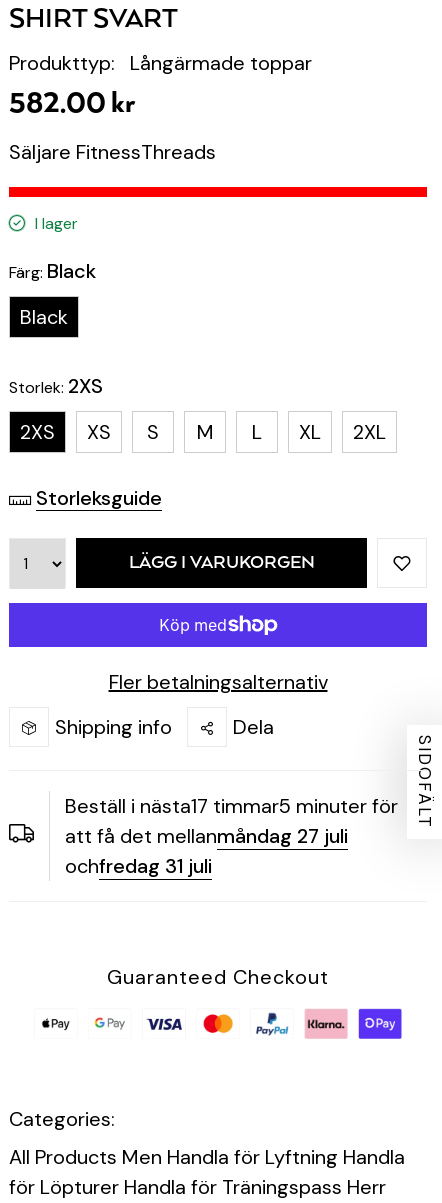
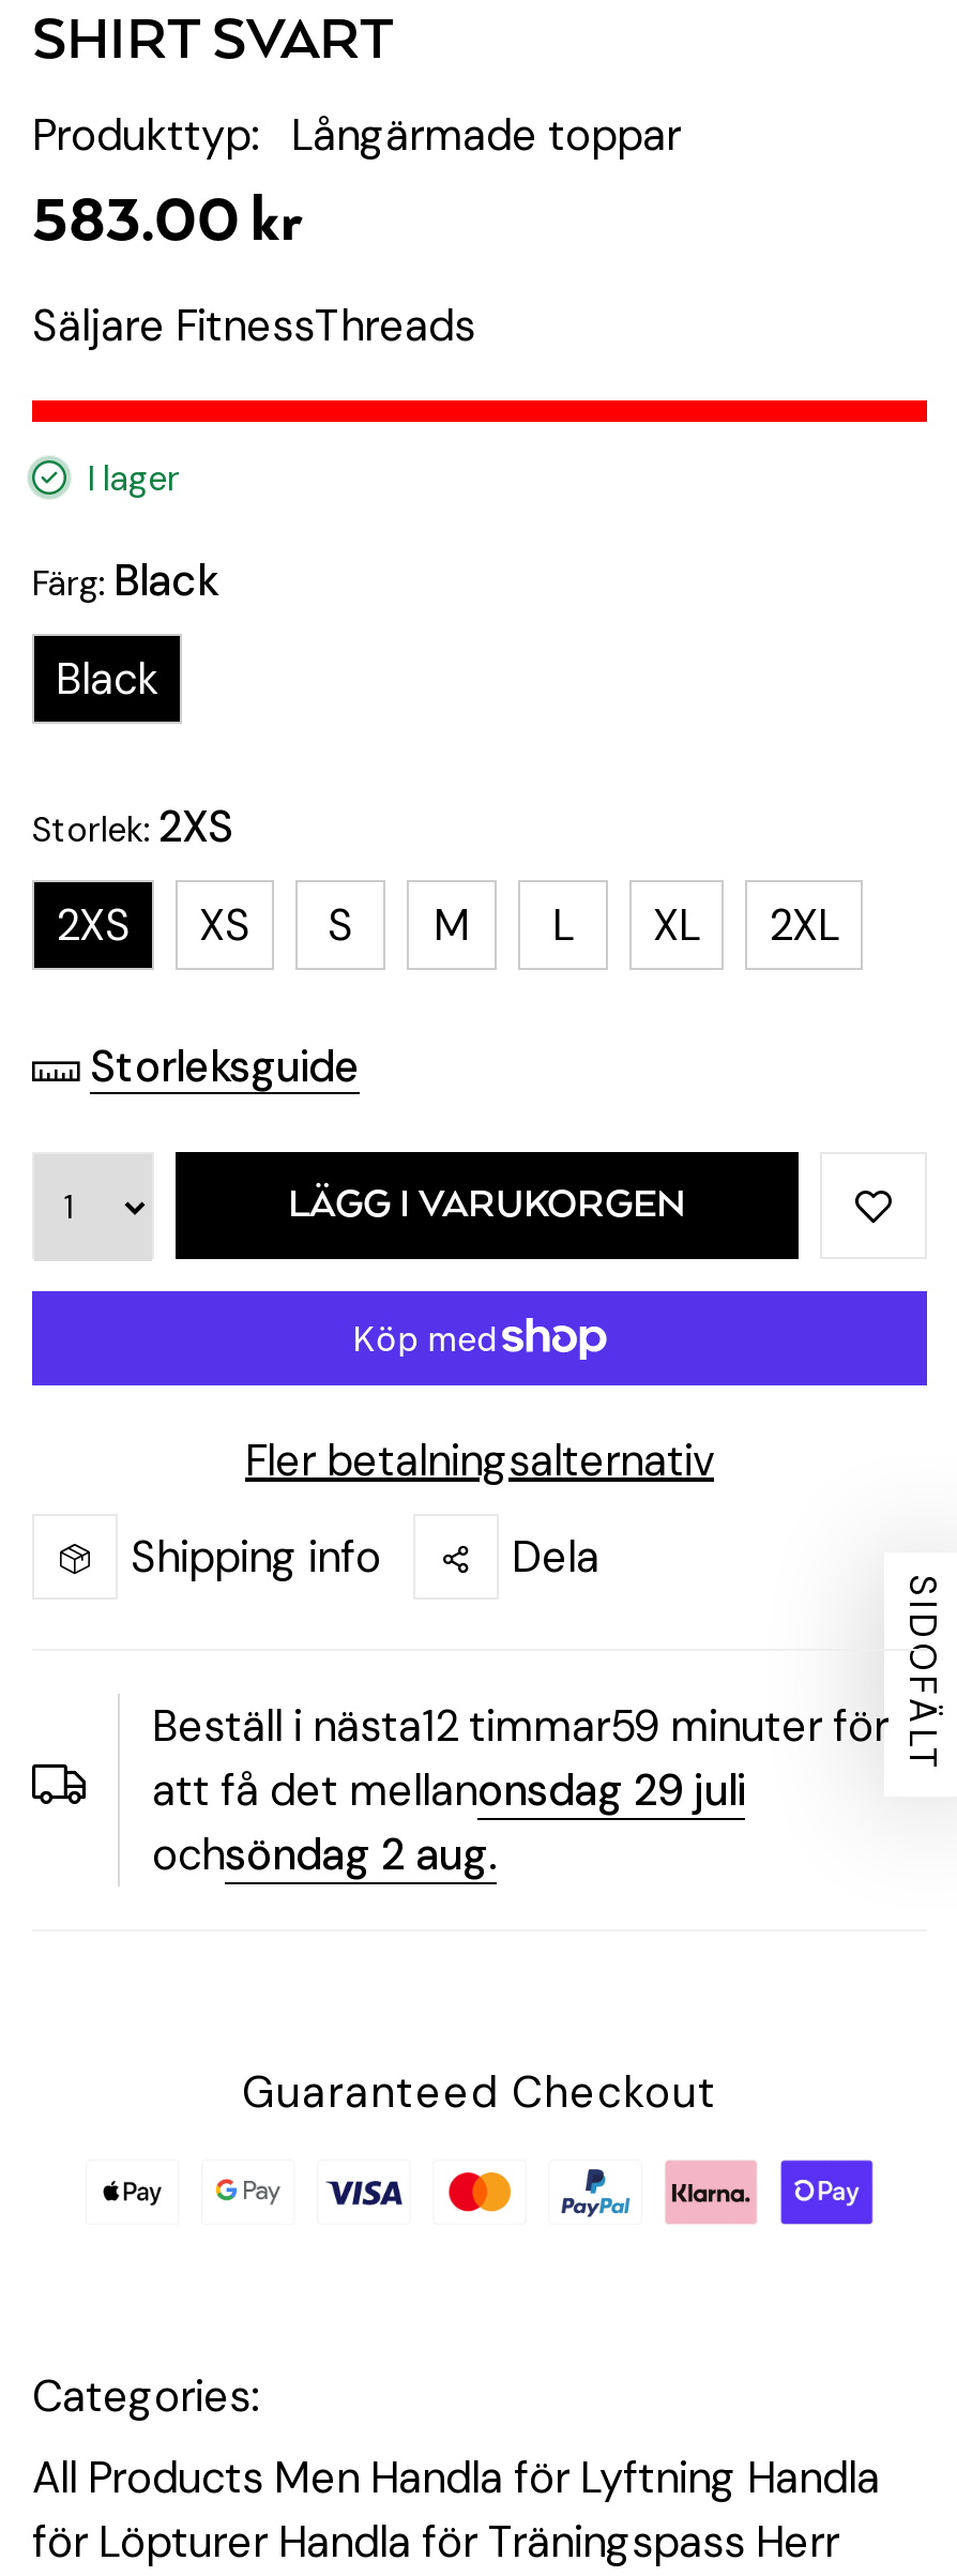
[9,88,135,120] 582.00 kr -> [32,188,302,256] 583.00 kr
[65,793,398,819] Beställ i nästa17 timmar5 minuter för -> [152,1697,888,1753] Beställ i nästa12 timmar59 minuter för
[65,823,348,849] att få det mellanmåndag 27 juli -> [152,1762,745,1817] att få det mellanonsdag 29 juli
[65,853,212,879] ochfredag 31 juli -> [152,1826,497,1882] ochsöndag 2 aug.

